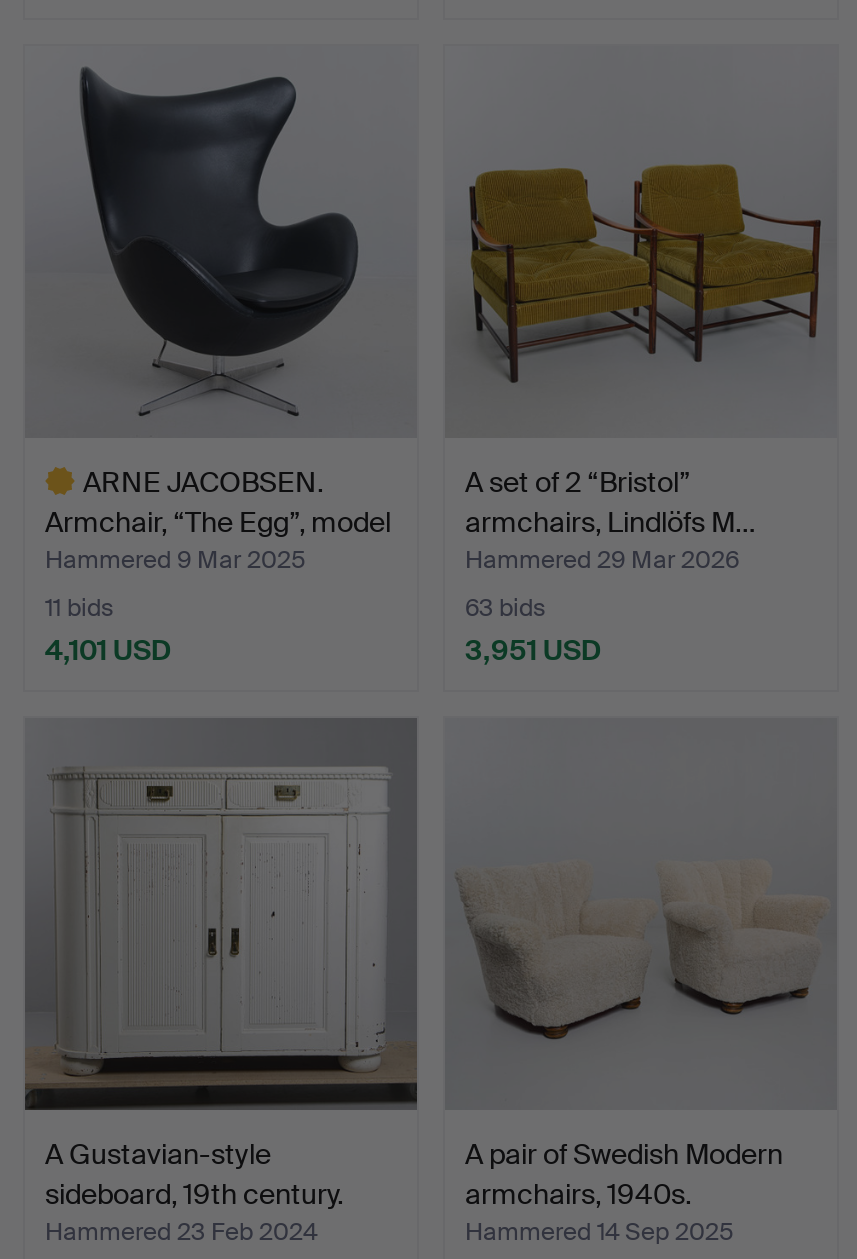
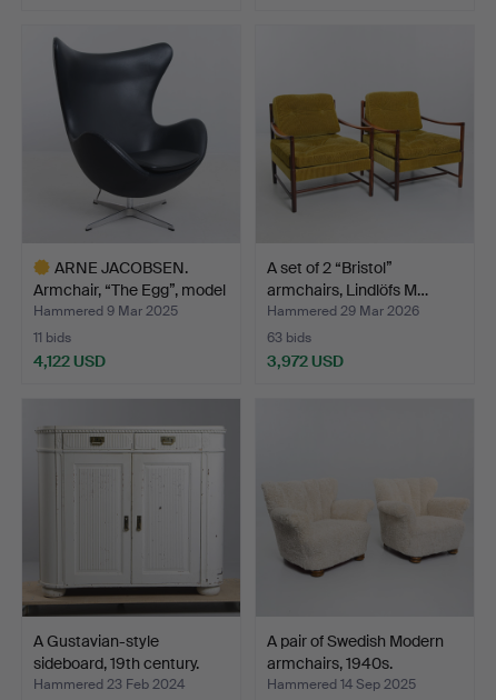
[45,632,171,668] 4,101 USD -> [33,351,106,371] 4,122 USD
[465,632,601,668] 3,951 USD -> [267,351,344,371] 3,972 USD

